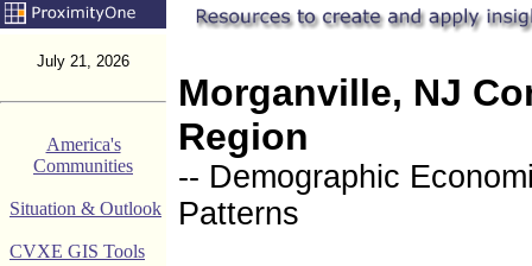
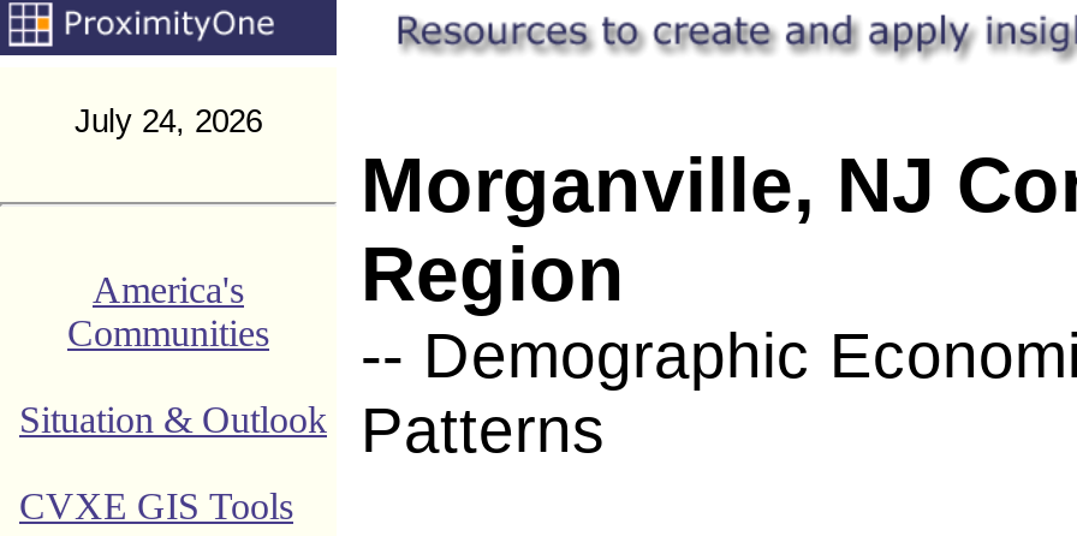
[37,52,129,70] July 21, 2026 -> [75,103,262,139] July 24, 2026

